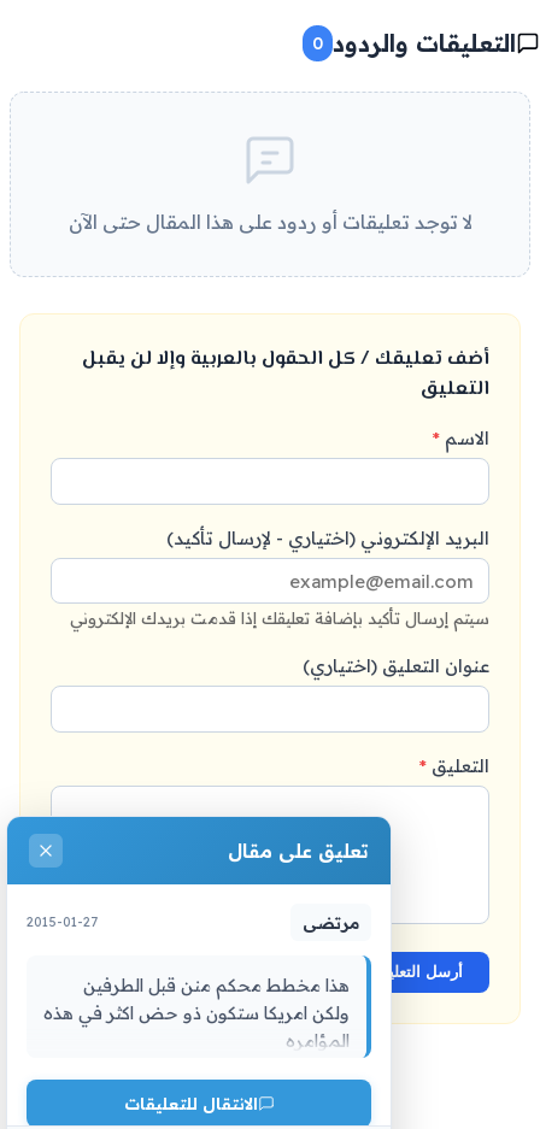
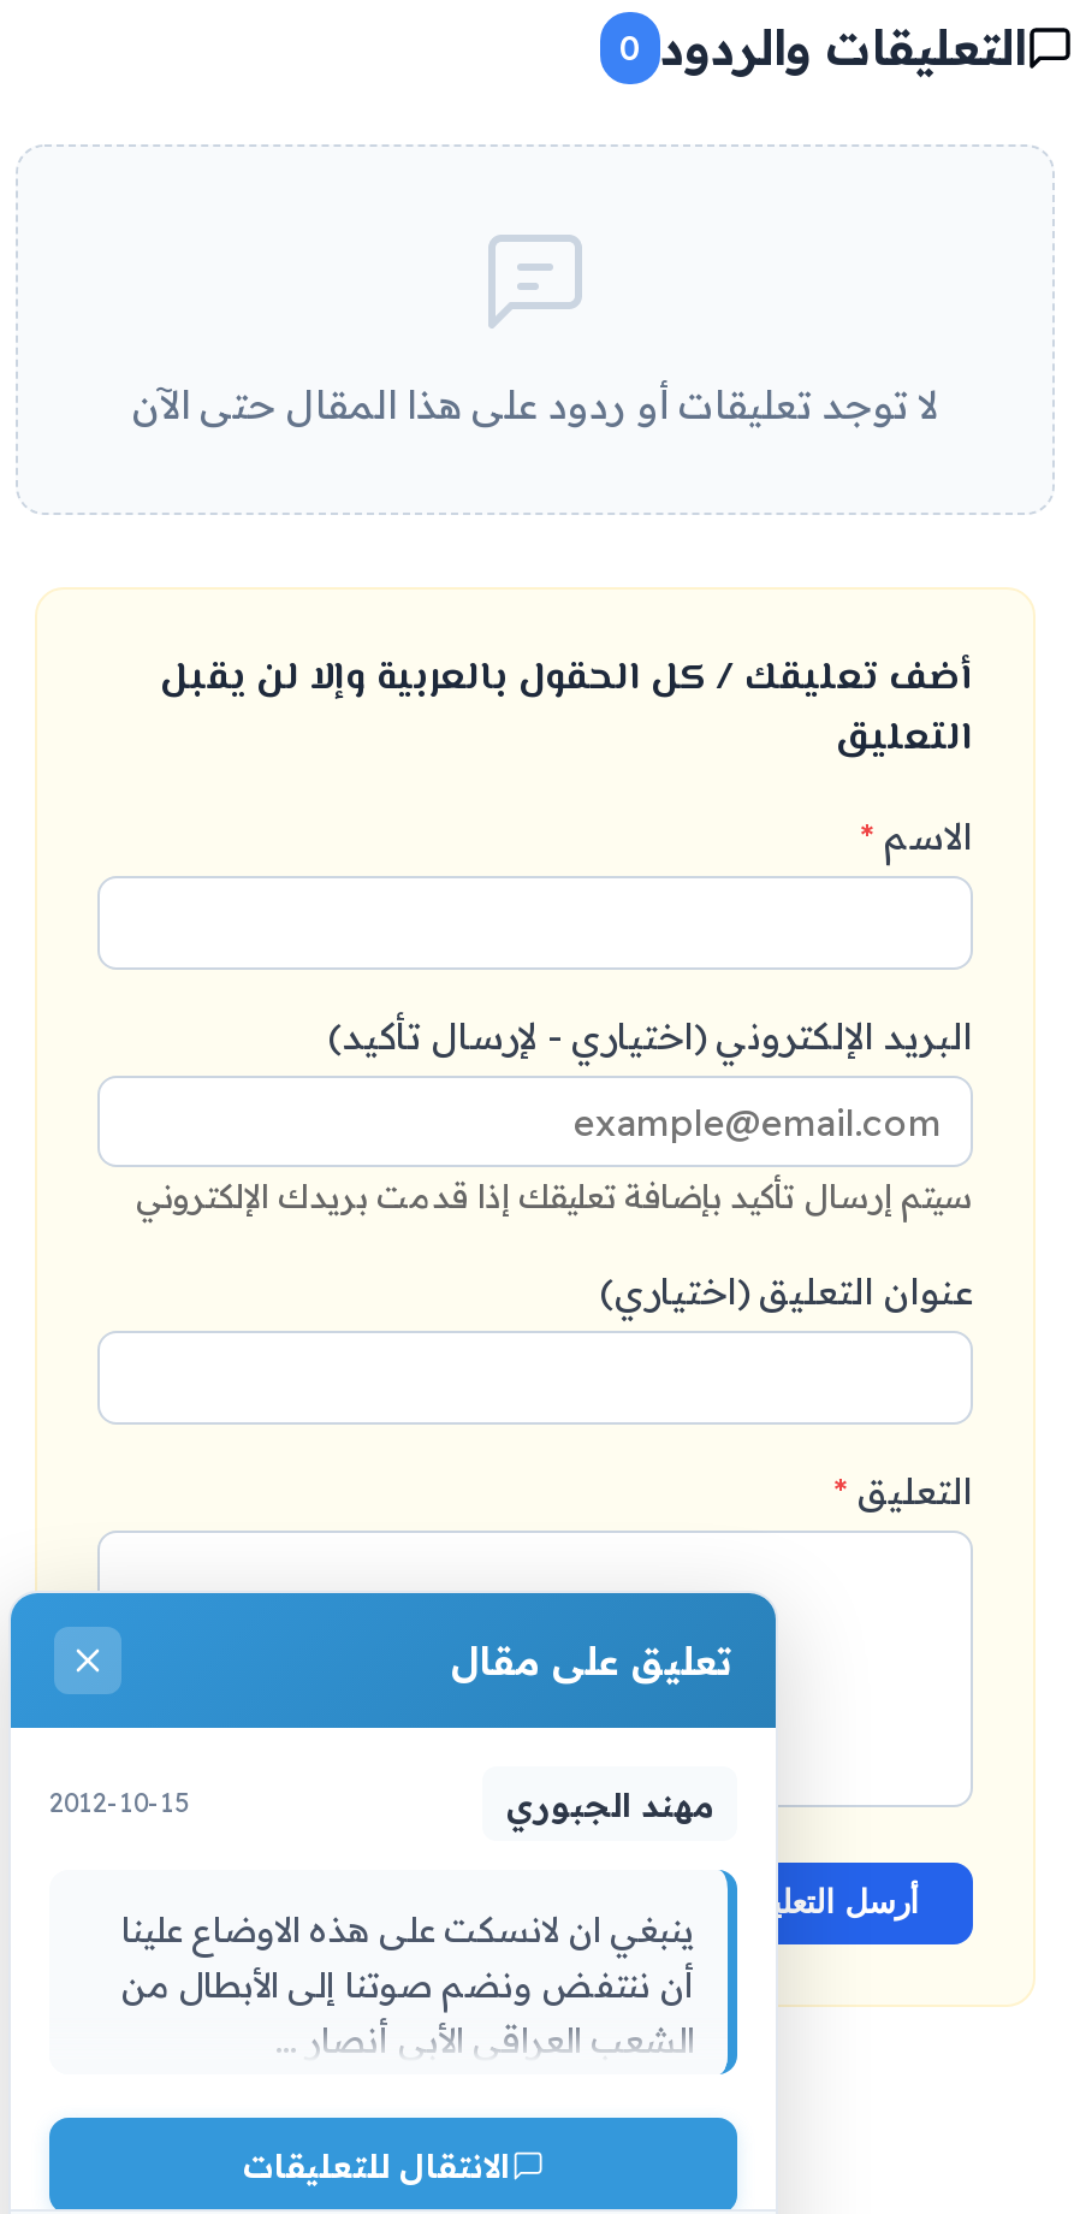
[27,912,359,933] مرتضى | 2015-01-27 -> [49,1783,713,1824] مهند الجبوري | 2012-10-15
[43,975,350,1052] هذا مخطط محكم منن قبل الطرفين | ولكن امريكا ستكون ذو حض اكثر في هذه | المؤامره -> [121,1908,694,2062] ينبغي ان لانسكت على هذه الاوضاع علينا | أن ننتفض ونضم صوتنا إلى الأبطال من | الشعب العراقي الأبي أنصار ...

